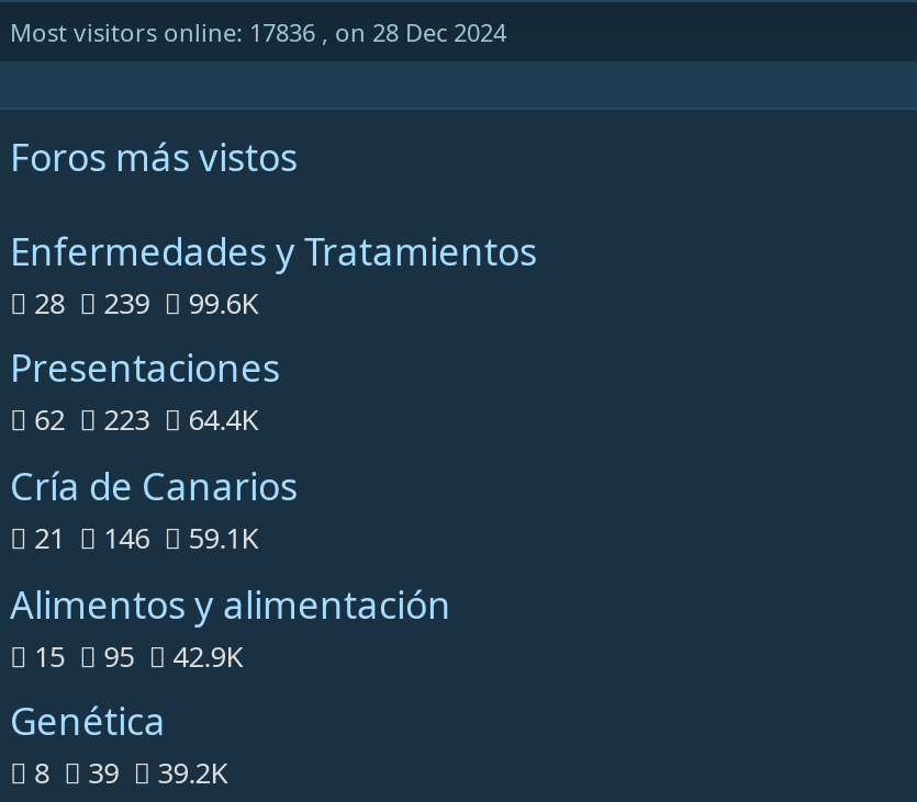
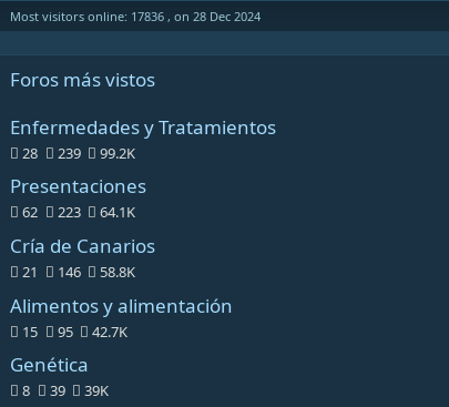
[27,282,259,322] 28 239 99.6K -> [19,143,135,163] 28 239 99.2K
[27,400,259,440] 62 223 64.4K -> [19,202,135,222] 62 223 64.1K
[27,518,259,557] 21 146 59.1K -> [19,262,135,282] 21 146 58.8K
[27,636,243,675] 15 95 42.9K -> [19,321,128,341] 15 95 42.7K
[151,754,228,793] 39.2K -> [81,381,109,401] 39K

